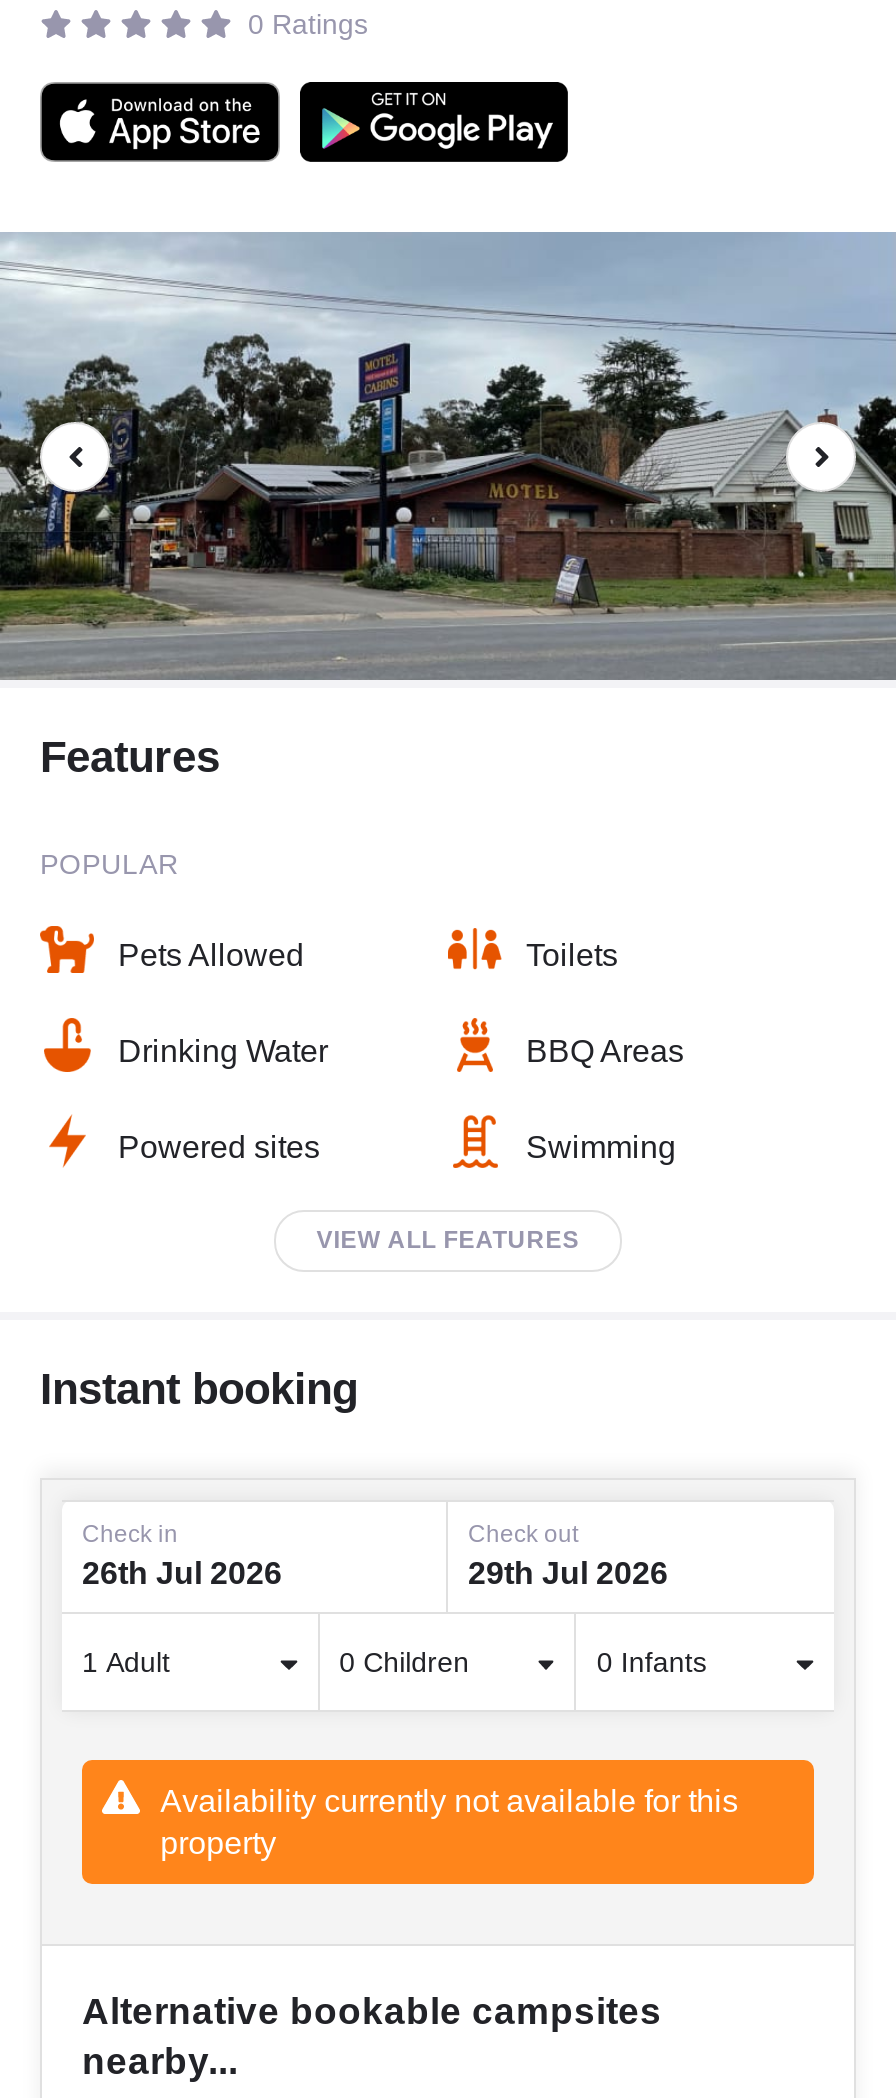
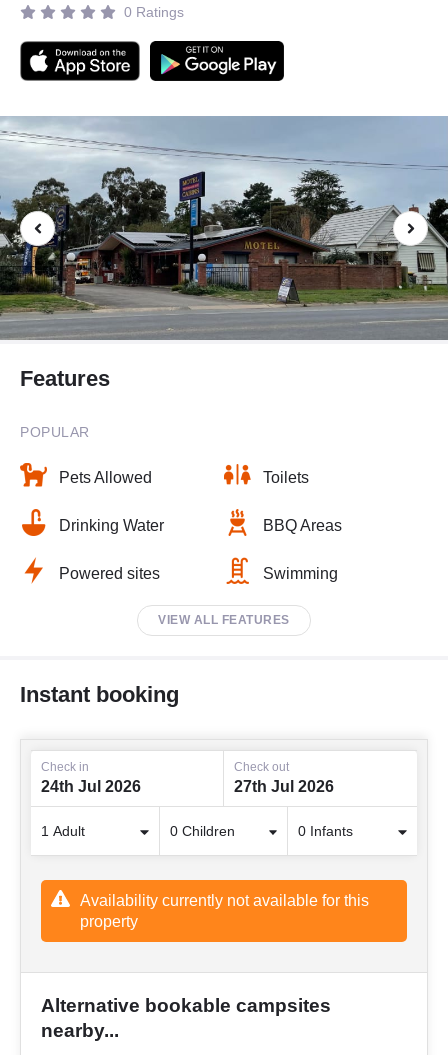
[82,1556,282,1590] 26th Jul 2026 -> [41,778,141,795] 24th Jul 2026
[468,1556,668,1590] 29th Jul 2026 -> [234,778,334,795] 27th Jul 2026

